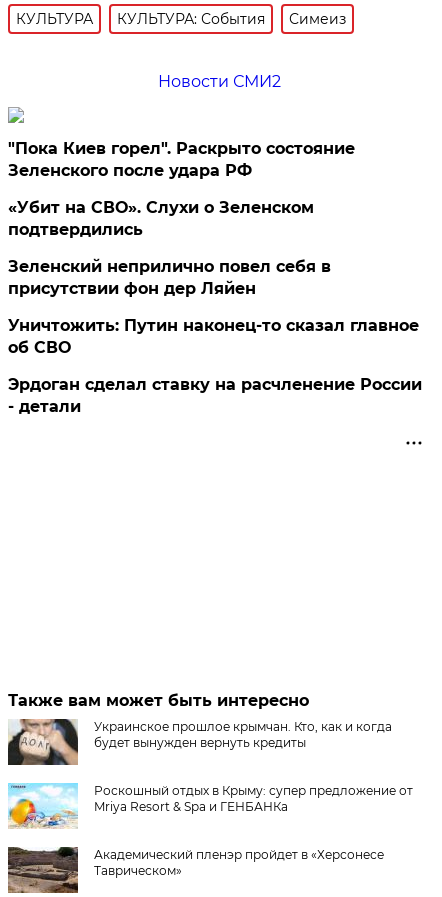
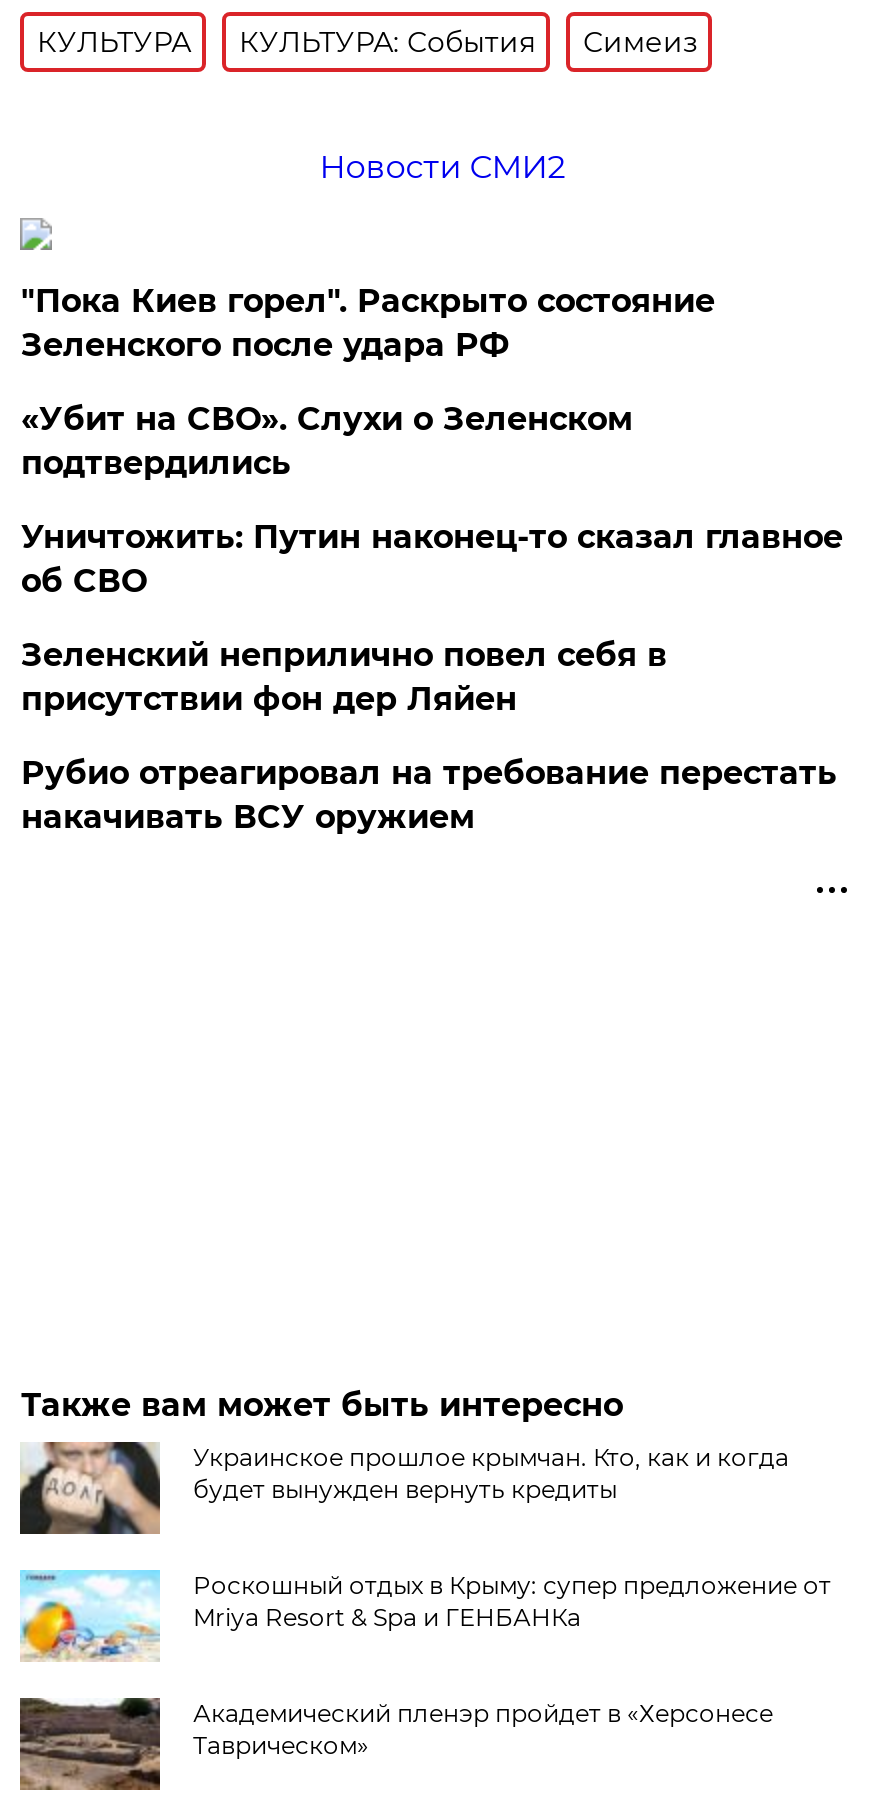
moved [8,257,331,298] -> [21,636,667,718]: Зеленский неприлично повел cебя в | присутствии фон дер Ляйен
moved [8,316,419,357] -> [21,518,843,600]: Уничтожить: Путин наконец-то сказал главное | об СВО
[8,375,422,416] Эрдоган сделал ставку на расчленение России | - детали -> [21,754,837,836] Рубио отреагировал на требование перестать | накачивать ВСУ оружием

